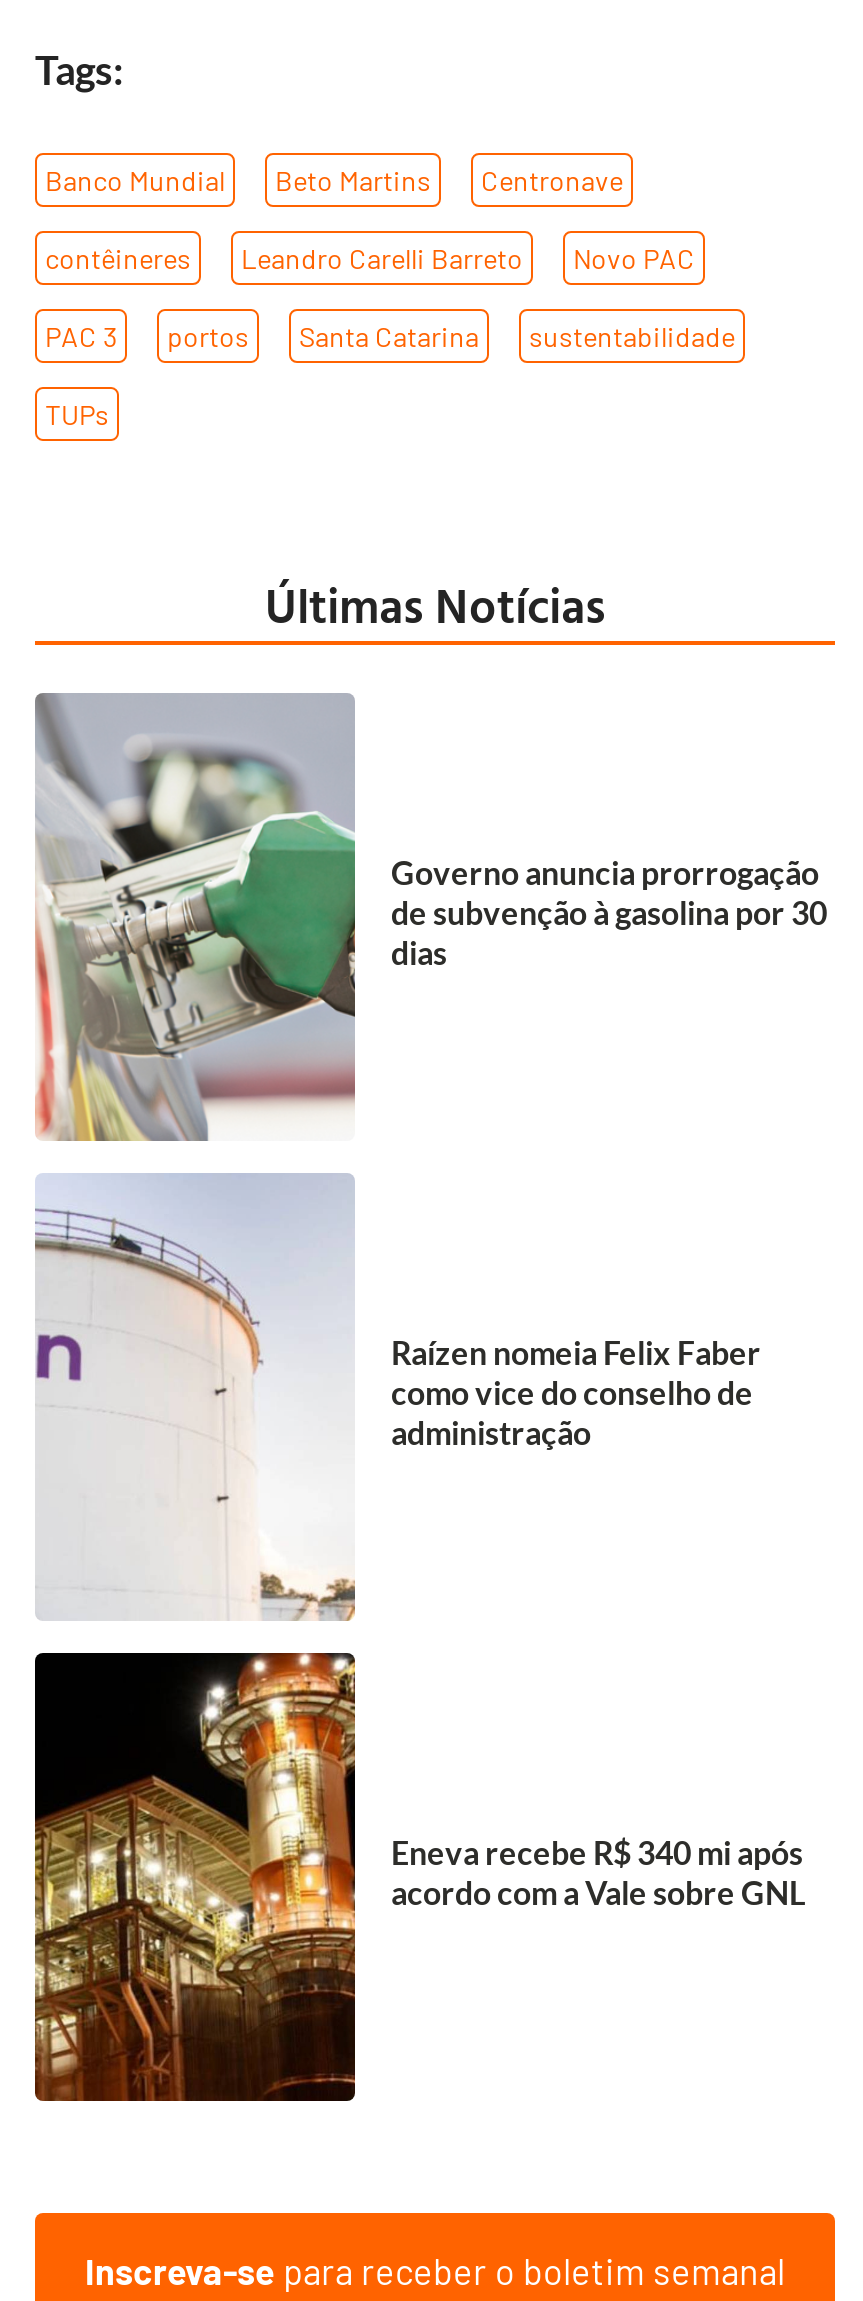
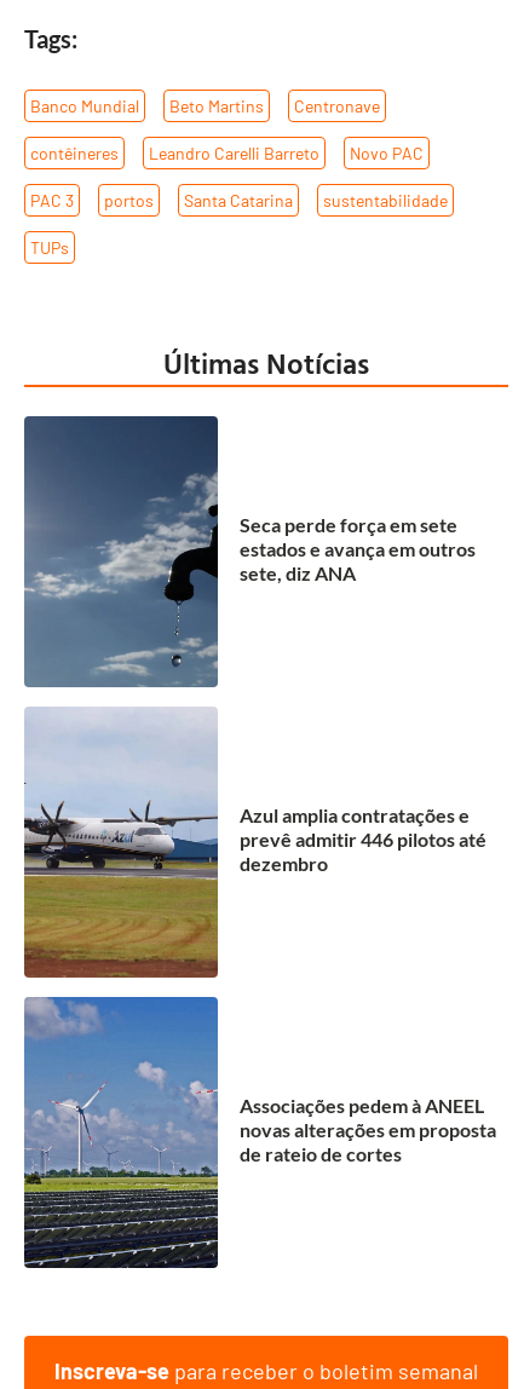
[35,693,827,1143] [image] | Governo anuncia prorrogação | de subvenção à gasolina por 30 | dias -> [23,416,476,688] [image] | Seca perde força em sete | estados e avança em outros | sete, diz ANA
[35,1211,761,1621] [image] | Raízen nomeia Felix Faber | como vice do conselho de | administração -> [23,736,486,979] [image] | Azul amplia contratações e | prevê admitir 446 pilotos até | dezembro
[33,1651,805,2101] [image] | Eneva recebe R$ 340 mi após | acordo com a Vale sobre GNL -> [23,996,496,1268] [image] | Associações pedem à ANEEL | novas alterações em proposta | de rateio de cortes

